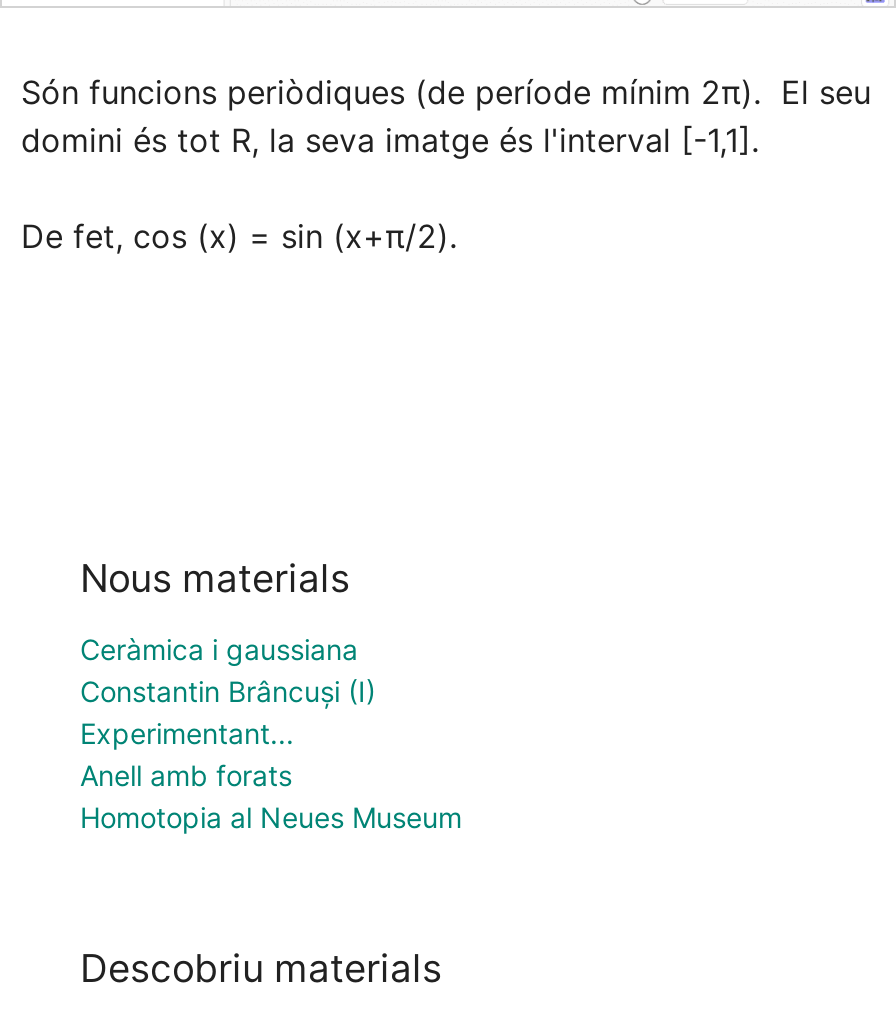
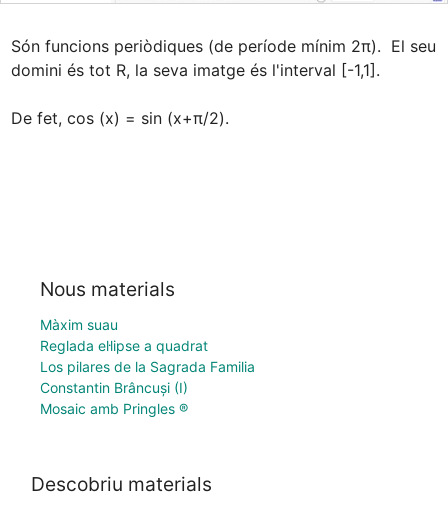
[80,632,358,666] Ceràmica i gaussiana -> [40,316,255,375] Màxim suau | Reglada el·lipse a quadrat | Los pilares de la Sagrada Familia
moved [80,674,376,708] -> [40,379,188,396]: Constantin Brâncuși (I)
[80,716,462,834] Experimentant... | Anell amb forats | Homotopia al Neues Museum -> [40,400,188,417] Mosaic amb Pringles ®

